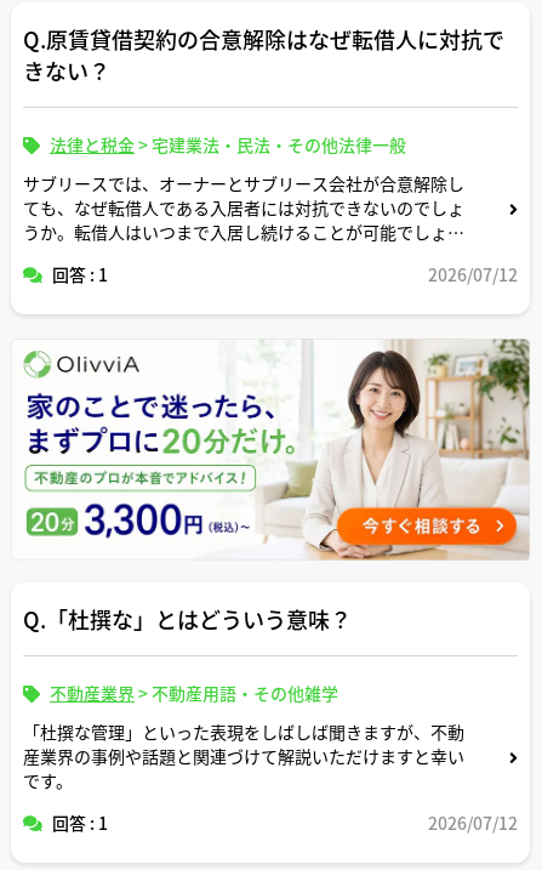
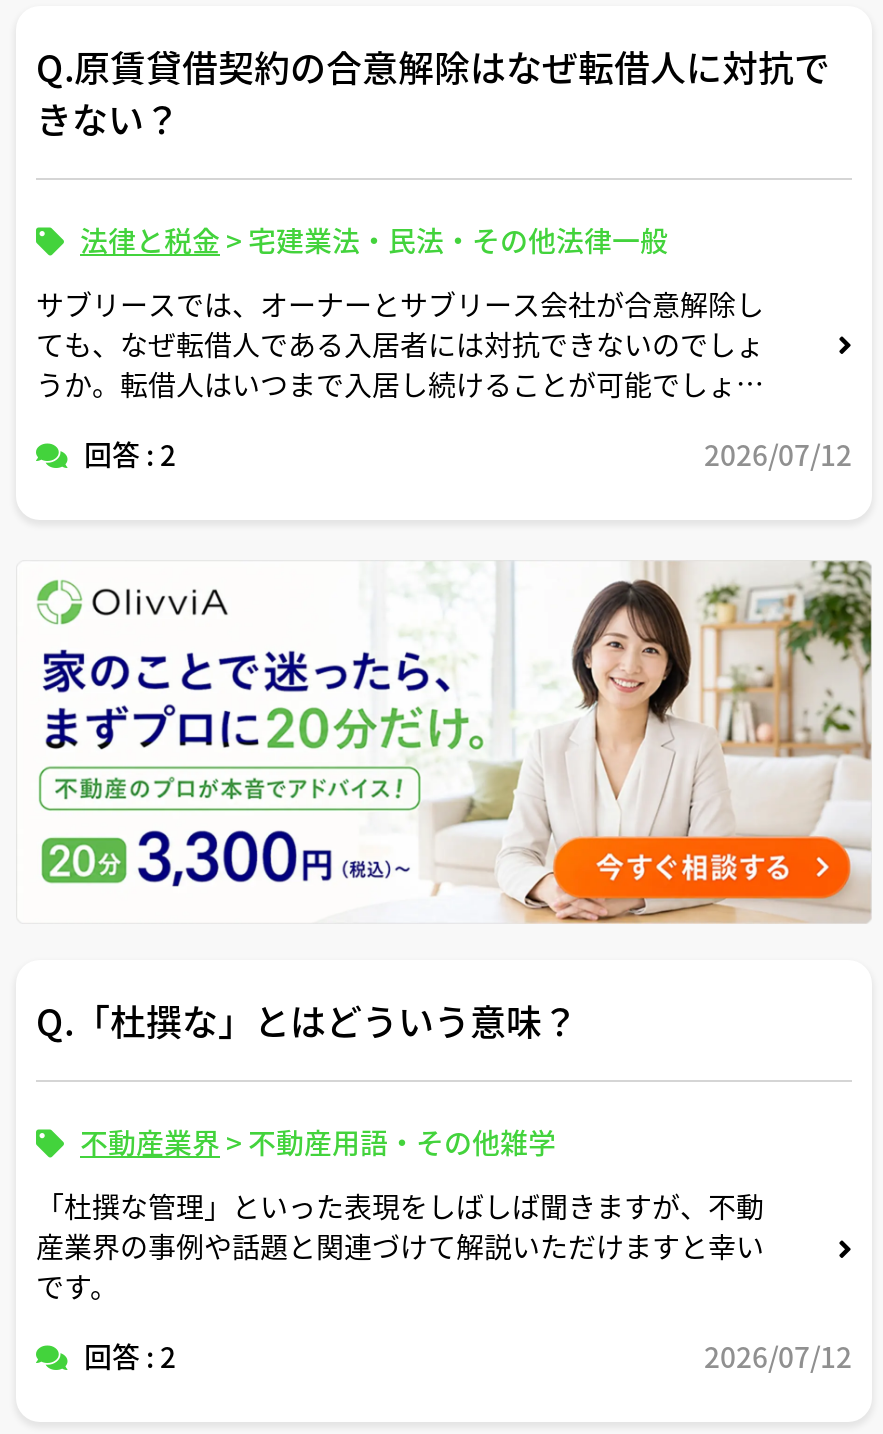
[52,263,108,287] 回答 : 1 -> [84,433,176,473] 回答 : 2
[52,811,108,835] 回答 : 1 -> [84,1336,176,1376] 回答 : 2

